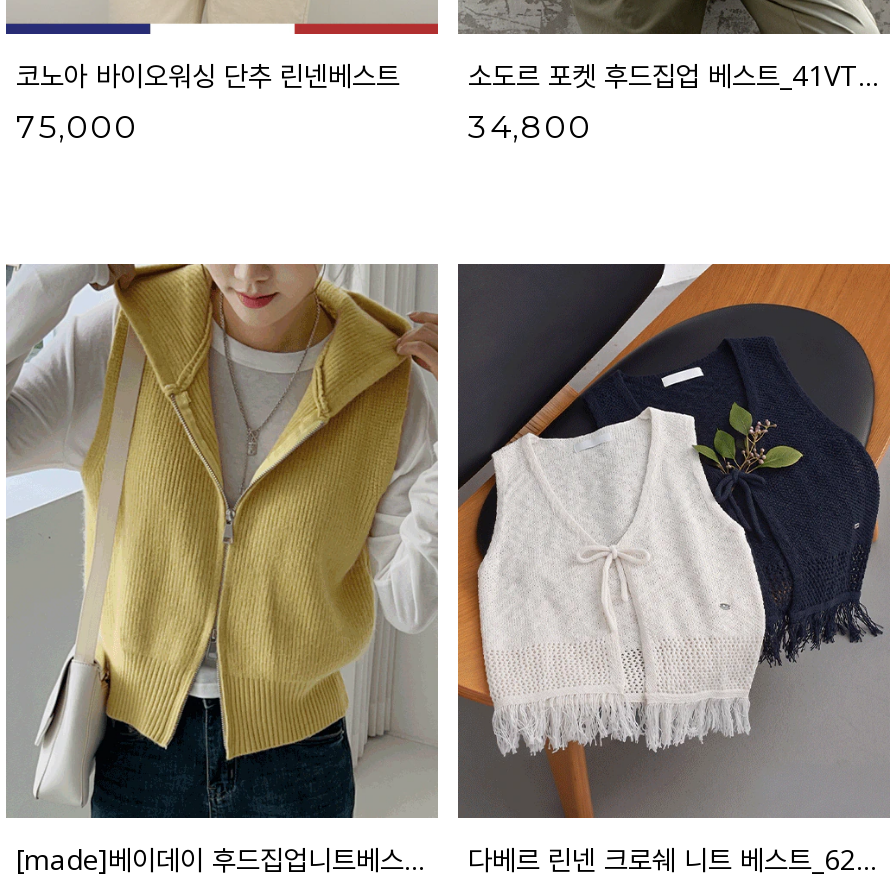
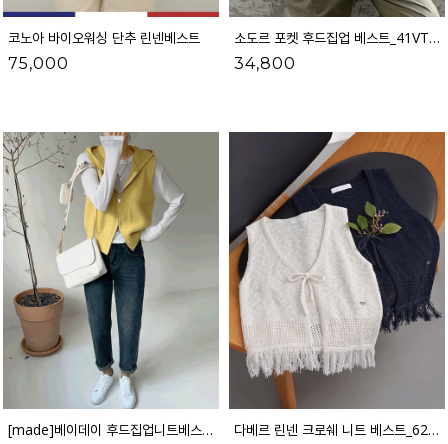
[6,262,438,820] [image] -> [3,132,219,409] [image]

